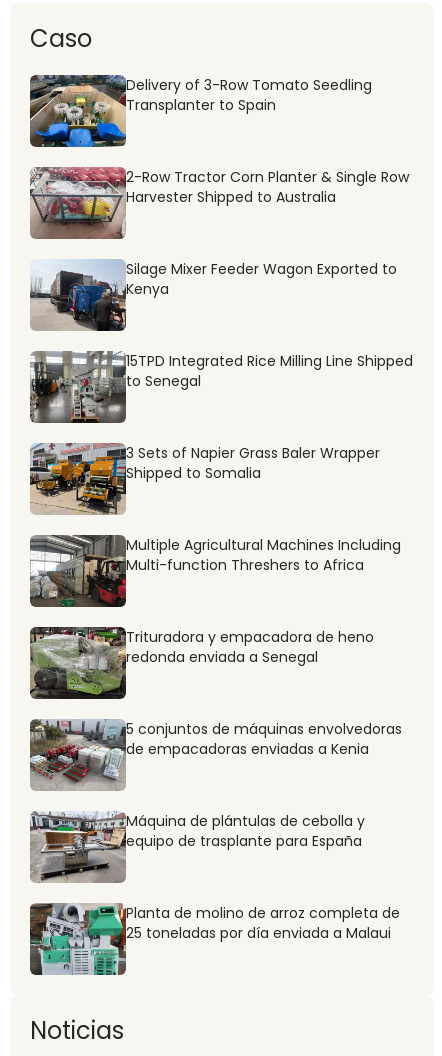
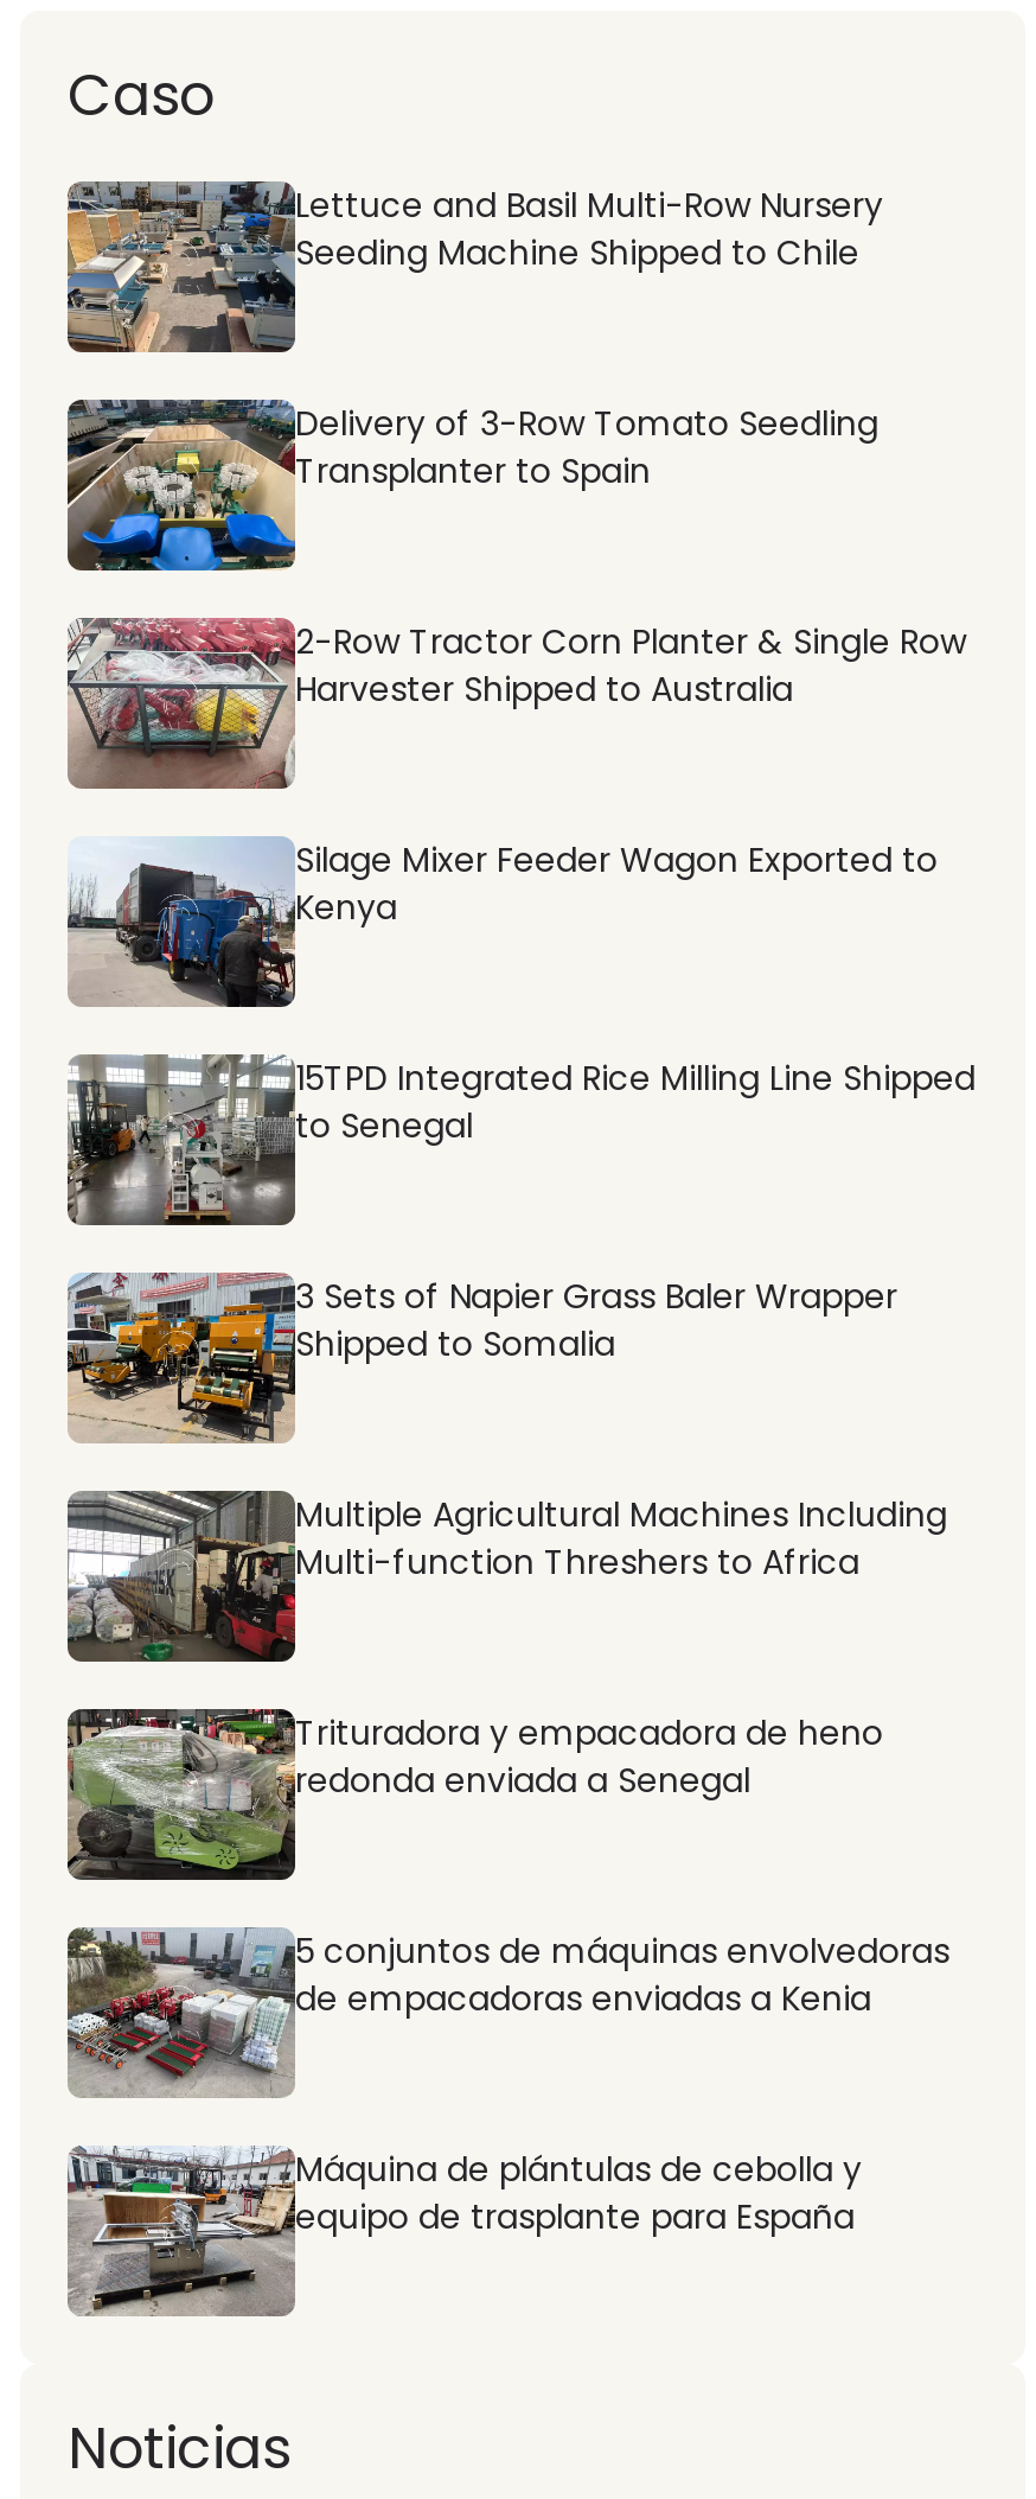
none -> [65,181,883,355] [image] | Lettuce and Basil Multi-Row Nursery | Seeding Machine Shipped to Chile
moved [28,73,409,851] -> [63,395,966,2239]: [image] | Delivery of 3-Row Tomato Seedling | Transplanter to Spain | ... | Máquina de plántulas de cebolla y | equipo de trasplante para España
[29,902,400,976] [image] | Planta de molino de arroz completa de | 25 toneladas por día enviada a Malaui -> none

